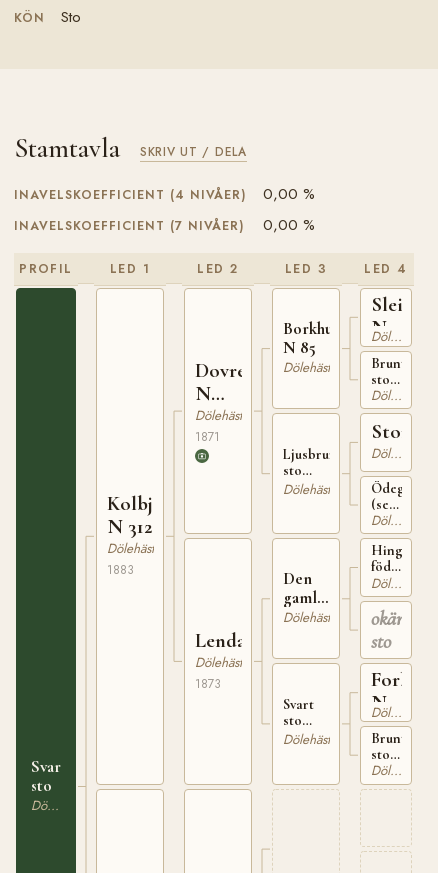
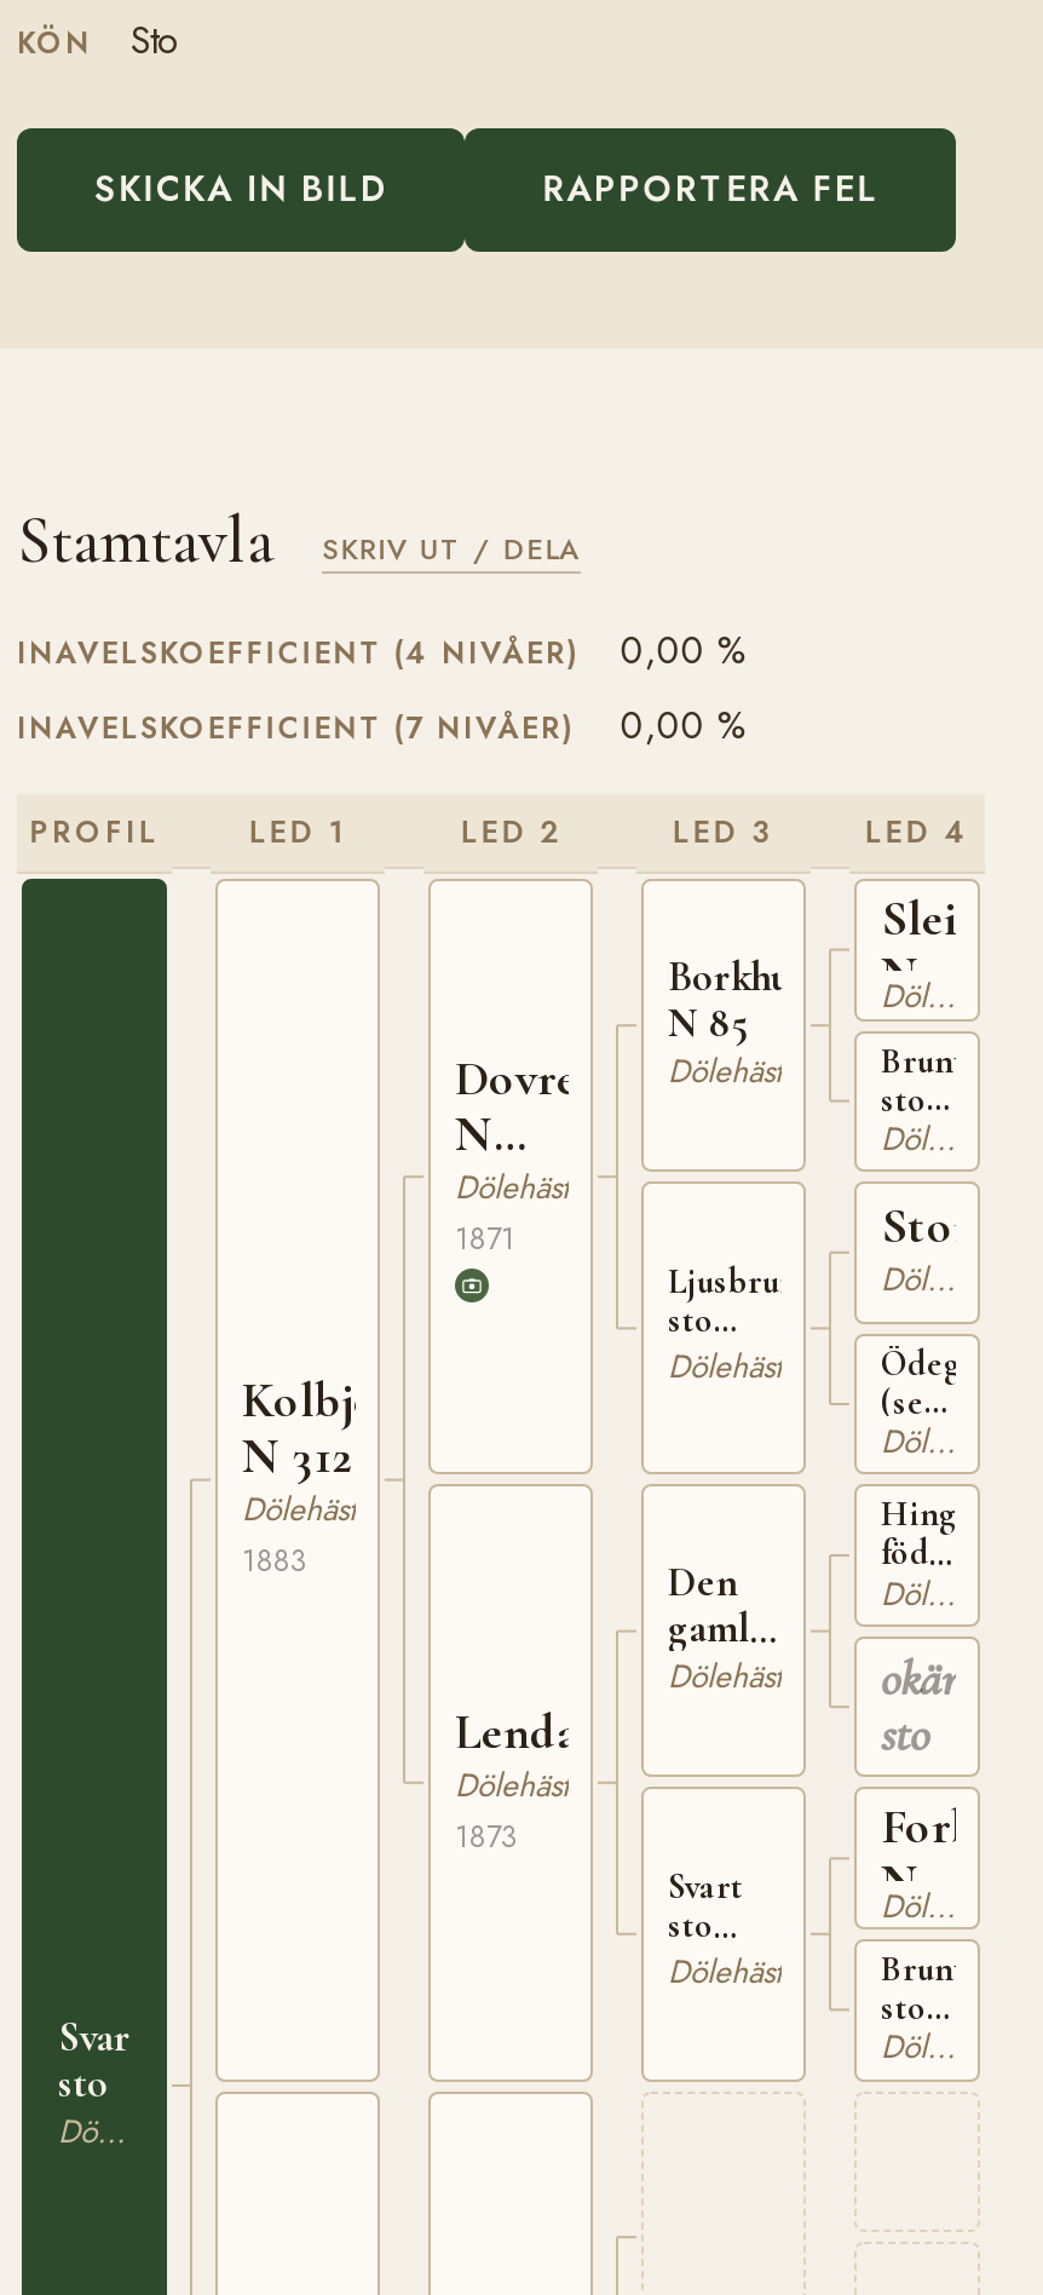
none -> [94,165,879,213] SKICKA IN BILD | RAPPORTERA FEL

